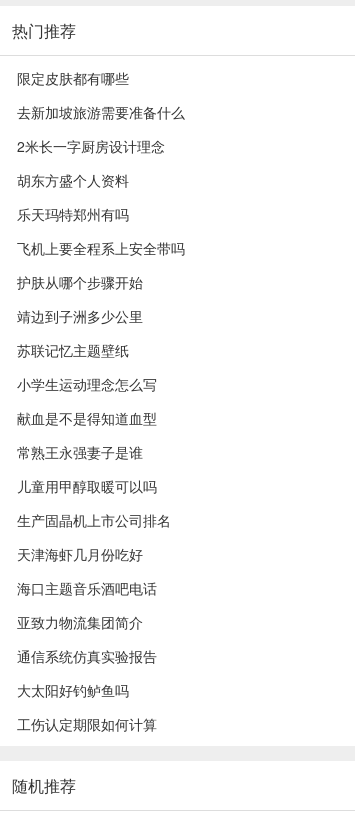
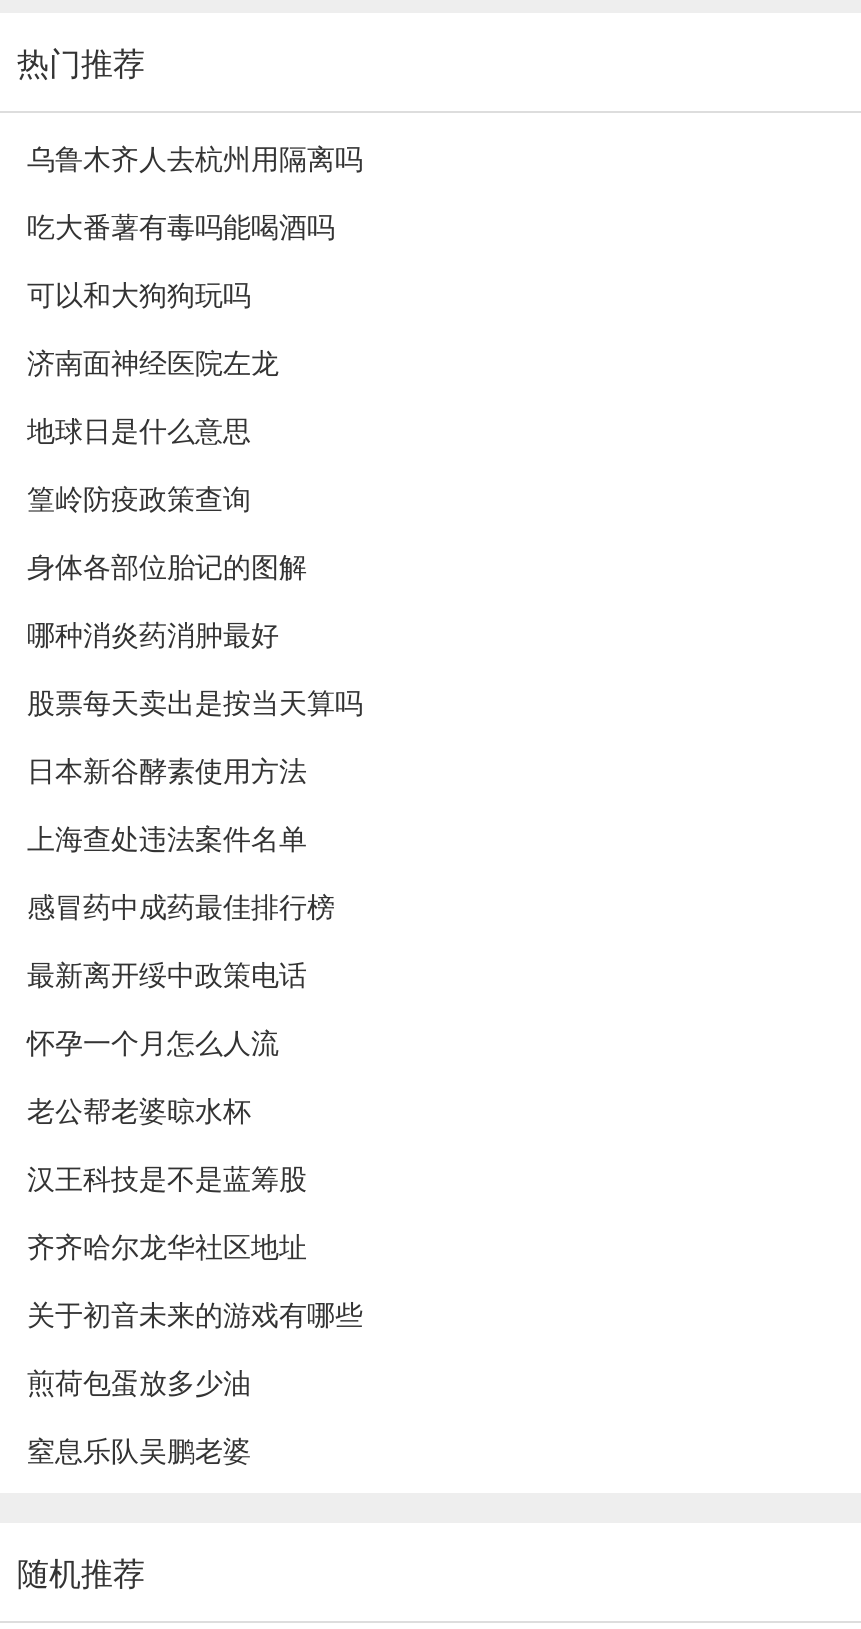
[17,68,129,88] 限定皮肤都有哪些 -> [27,137,363,177] 乌鲁木齐人去杭州用隔离吗
[17,102,185,122] 去新加坡旅游需要准备什么 -> [27,205,335,245] 吃大番薯有毒吗能喝酒吗
[17,136,165,156] 2米长一字厨房设计理念 -> [27,273,251,313] 可以和大狗狗玩吗
[17,170,129,190] 胡东方盛个人资料 -> [27,341,279,381] 济南面神经医院左龙
[17,204,129,224] 乐天玛特郑州有吗 -> [27,409,251,449] 地球日是什么意思
[17,238,185,258] 飞机上要全程系上安全带吗 -> [27,477,251,517] 篁岭防疫政策查询
[17,272,143,292] 护肤从哪个步骤开始 -> [27,545,307,585] 身体各部位胎记的图解
[17,306,143,326] 靖边到子洲多少公里 -> [27,613,279,653] 哪种消炎药消肿最好
[17,340,129,360] 苏联记忆主题壁纸 -> [27,681,363,721] 股票每天卖出是按当天算吗
[17,374,157,394] 小学生运动理念怎么写 -> [27,749,307,789] 日本新谷酵素使用方法
[17,408,157,428] 献血是不是得知道血型 -> [27,817,307,857] 上海查处违法案件名单
[17,442,143,462] 常熟王永强妻子是谁 -> [27,885,335,925] 感冒药中成药最佳排行榜
[17,476,157,496] 儿童用甲醇取暖可以吗 -> [27,953,307,993] 最新离开绥中政策电话
[17,510,171,530] 生产固晶机上市公司排名 -> [27,1021,279,1061] 怀孕一个月怎么人流
[17,544,143,564] 天津海虾几月份吃好 -> [27,1089,251,1129] 老公帮老婆晾水杯
[17,578,157,598] 海口主题音乐酒吧电话 -> [27,1157,307,1197] 汉王科技是不是蓝筹股
[17,612,143,632] 亚致力物流集团简介 -> [27,1225,307,1265] 齐齐哈尔龙华社区地址
[17,646,157,666] 通信系统仿真实验报告 -> [27,1293,363,1333] 关于初音未来的游戏有哪些
[17,680,129,700] 大太阳好钓鲈鱼吗 -> [27,1361,251,1401] 煎荷包蛋放多少油
[17,714,157,734] 工伤认定期限如何计算 -> [27,1429,251,1469] 窒息乐队吴鹏老婆

